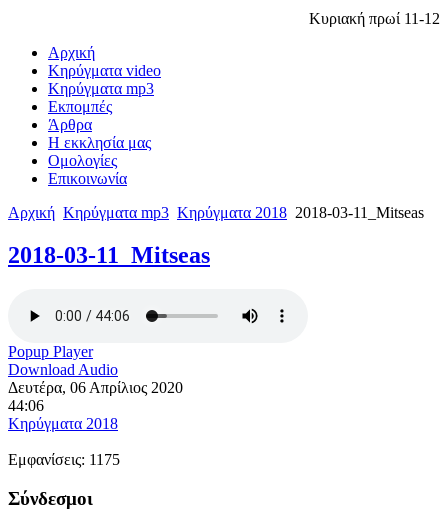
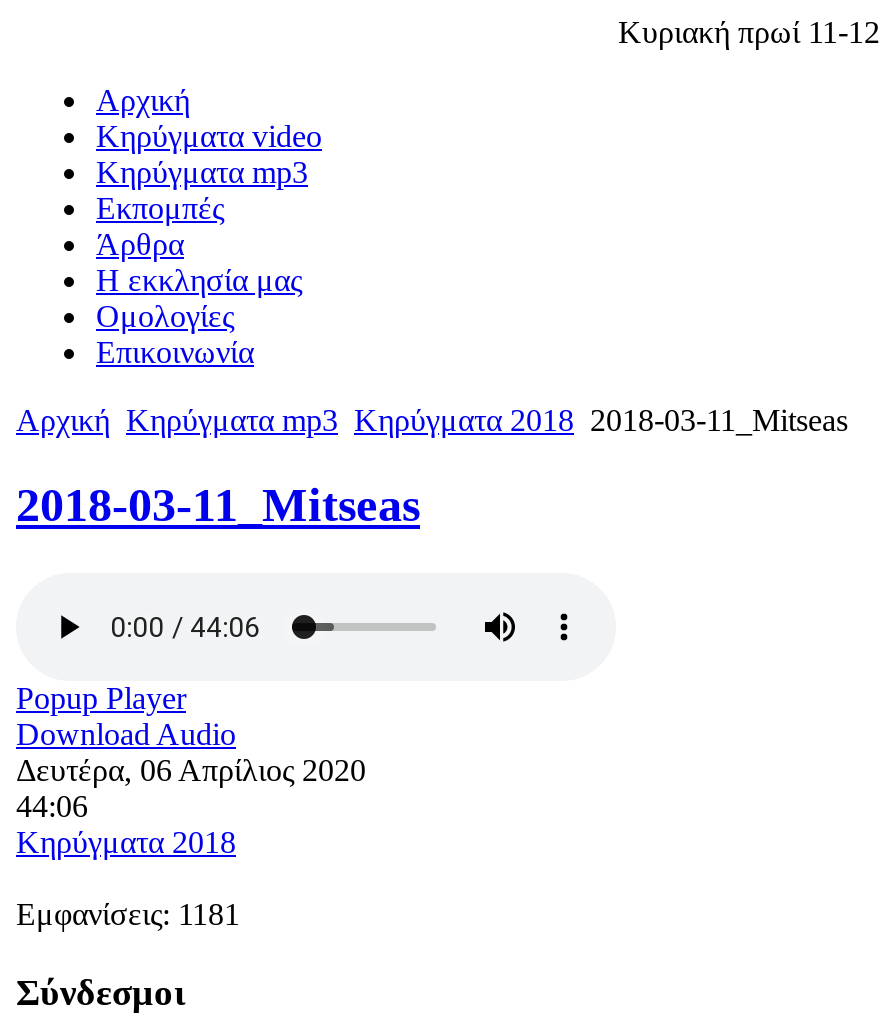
[8,451,120,468] Εμφανίσεις: 1175 -> [16,897,240,931] Εμφανίσεις: 1181

